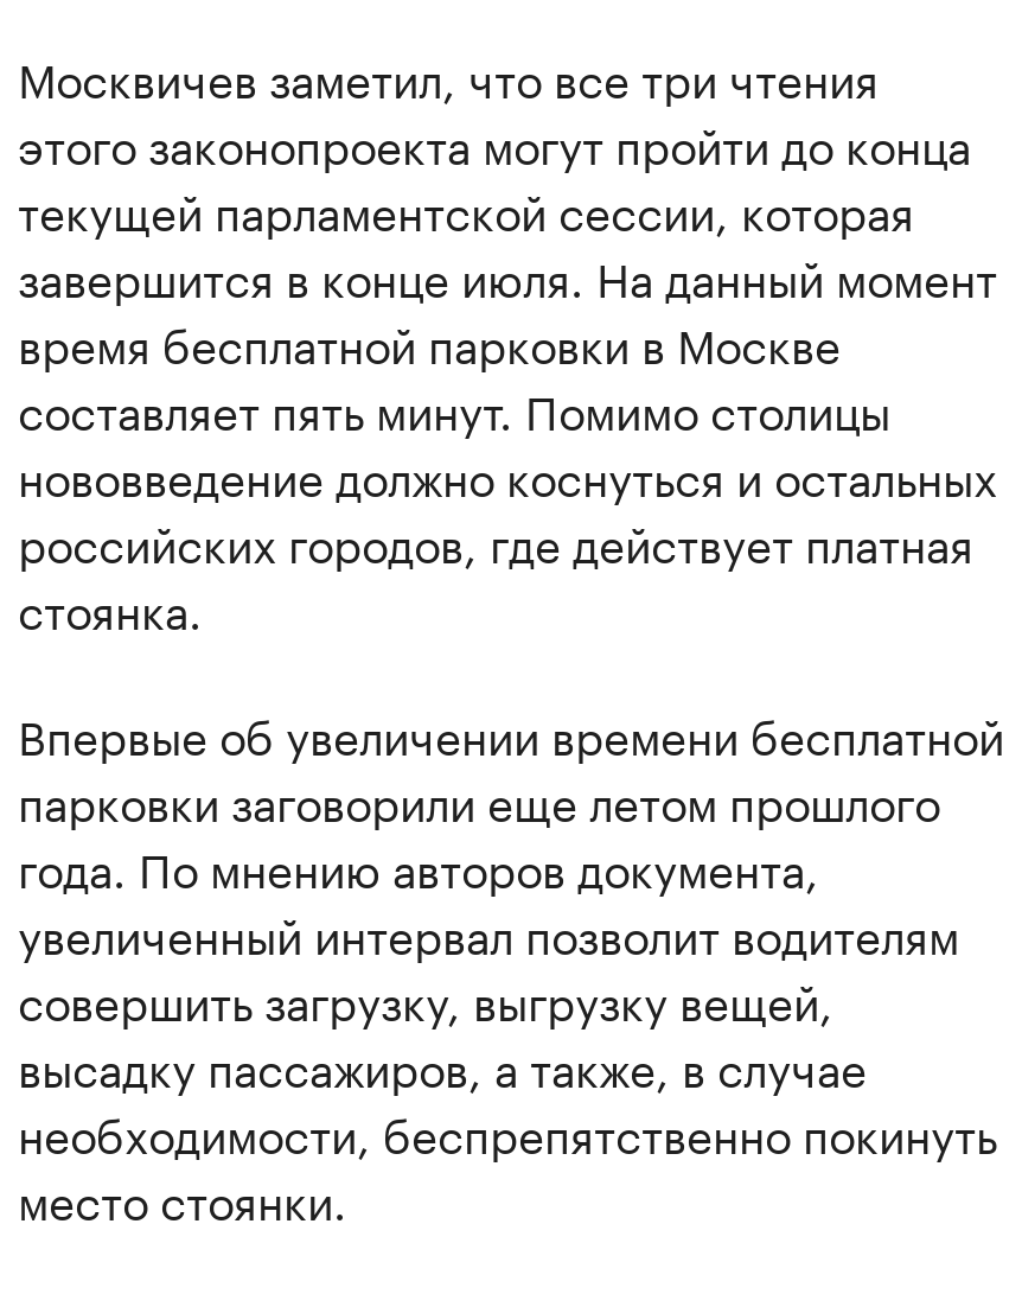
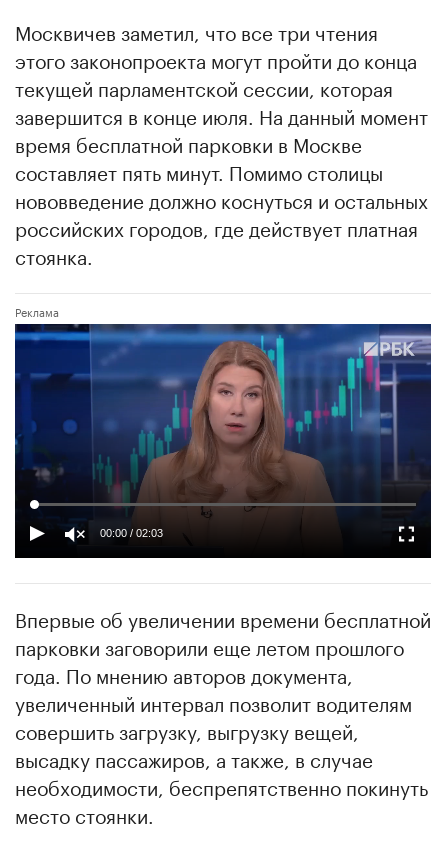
none -> [14,308,432,559] [image] | 00:00 / 02:03

